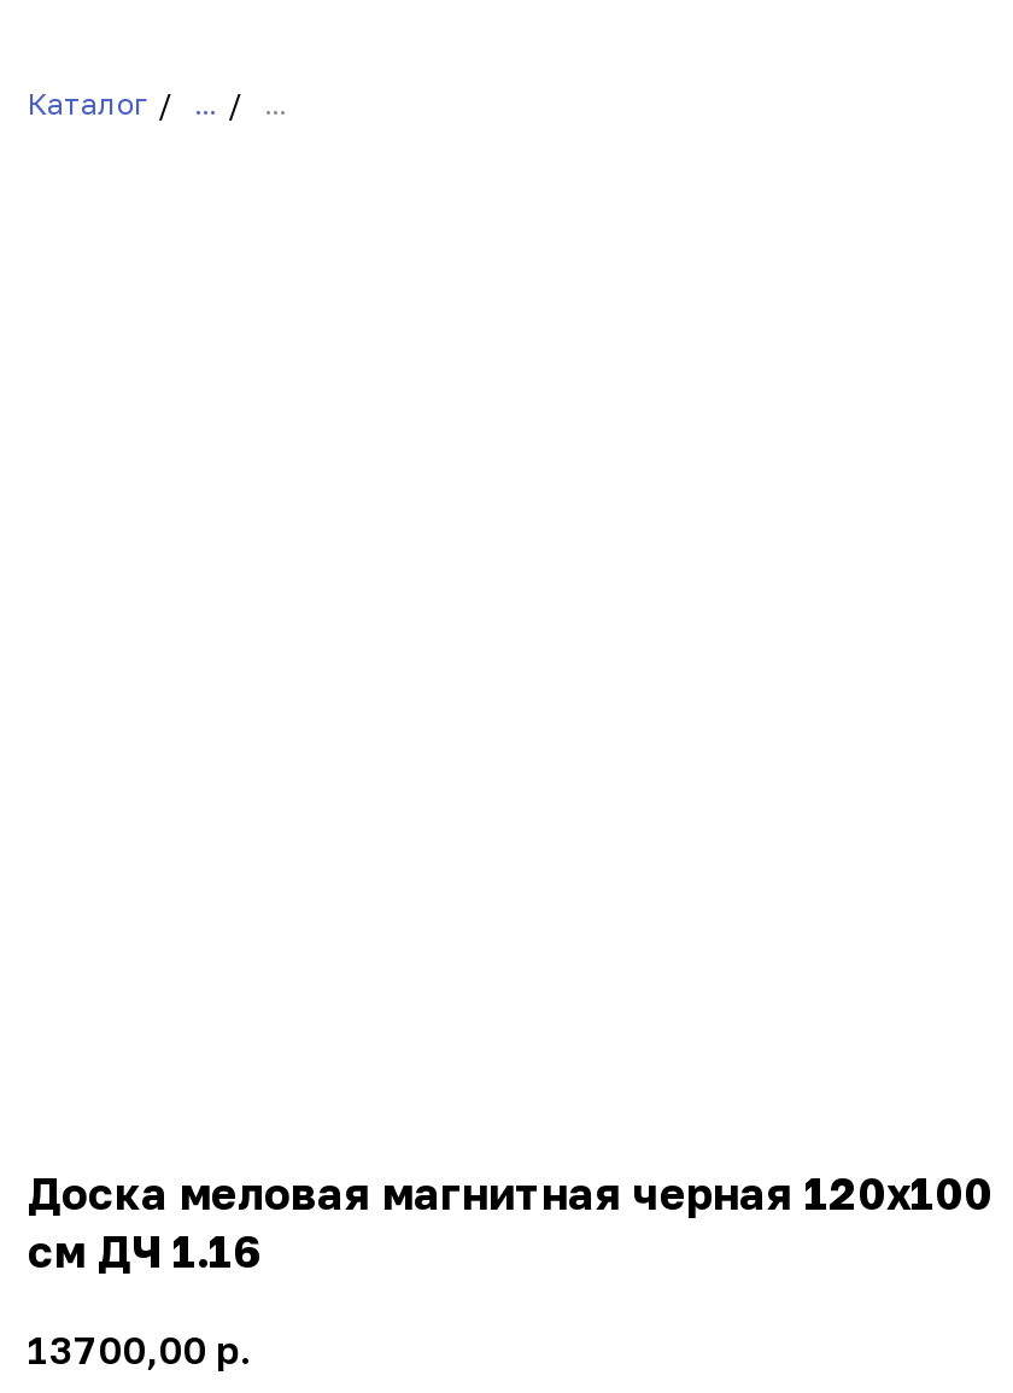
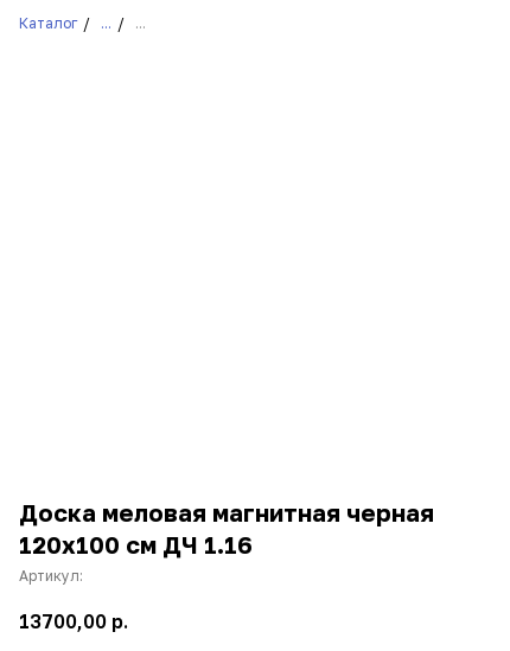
[28,1166,992,1277] Доска меловая магнитная черная 120х100 | см ДЧ 1.16 -> [19,498,434,585] Доска меловая магнитная черная | 120х100 см ДЧ 1.16 | Артикул:

